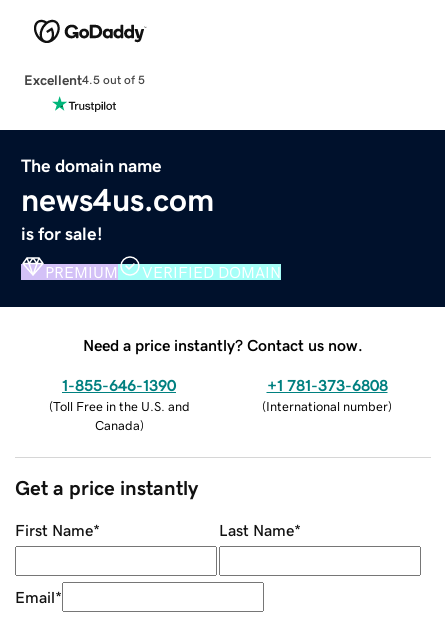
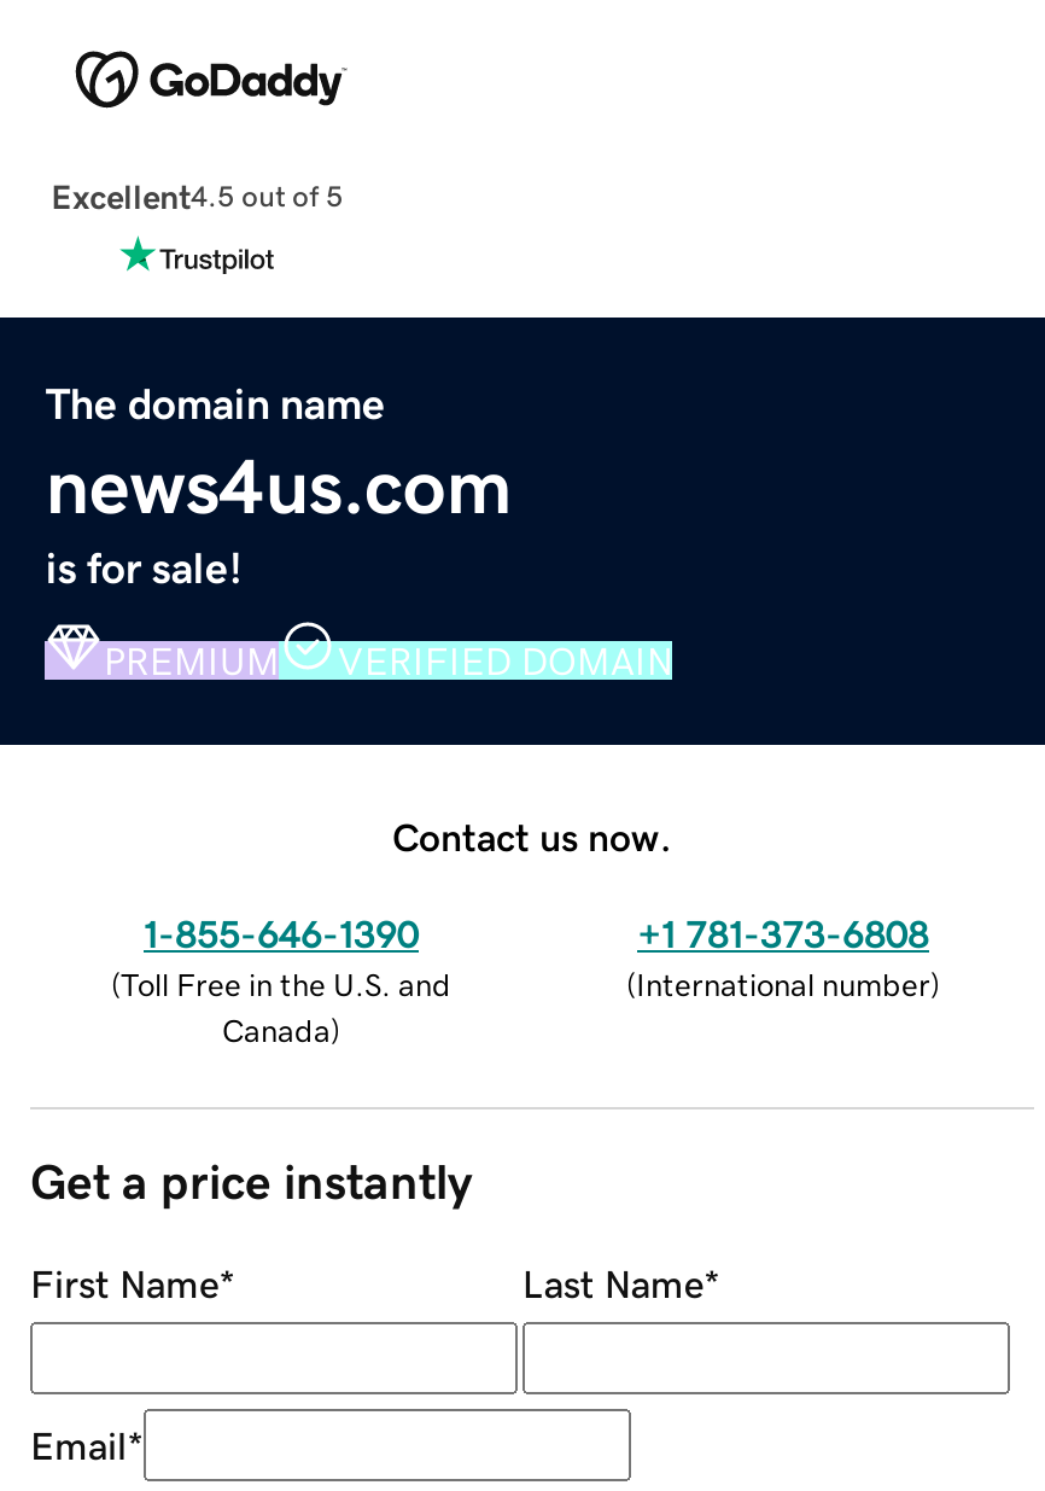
[83,337,363,353] Need a price instantly? Contact us now. -> [392,816,672,855] Contact us now.

